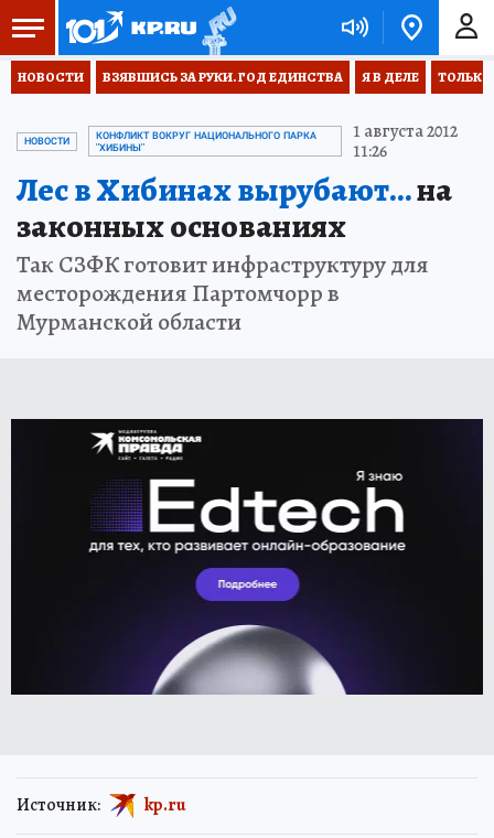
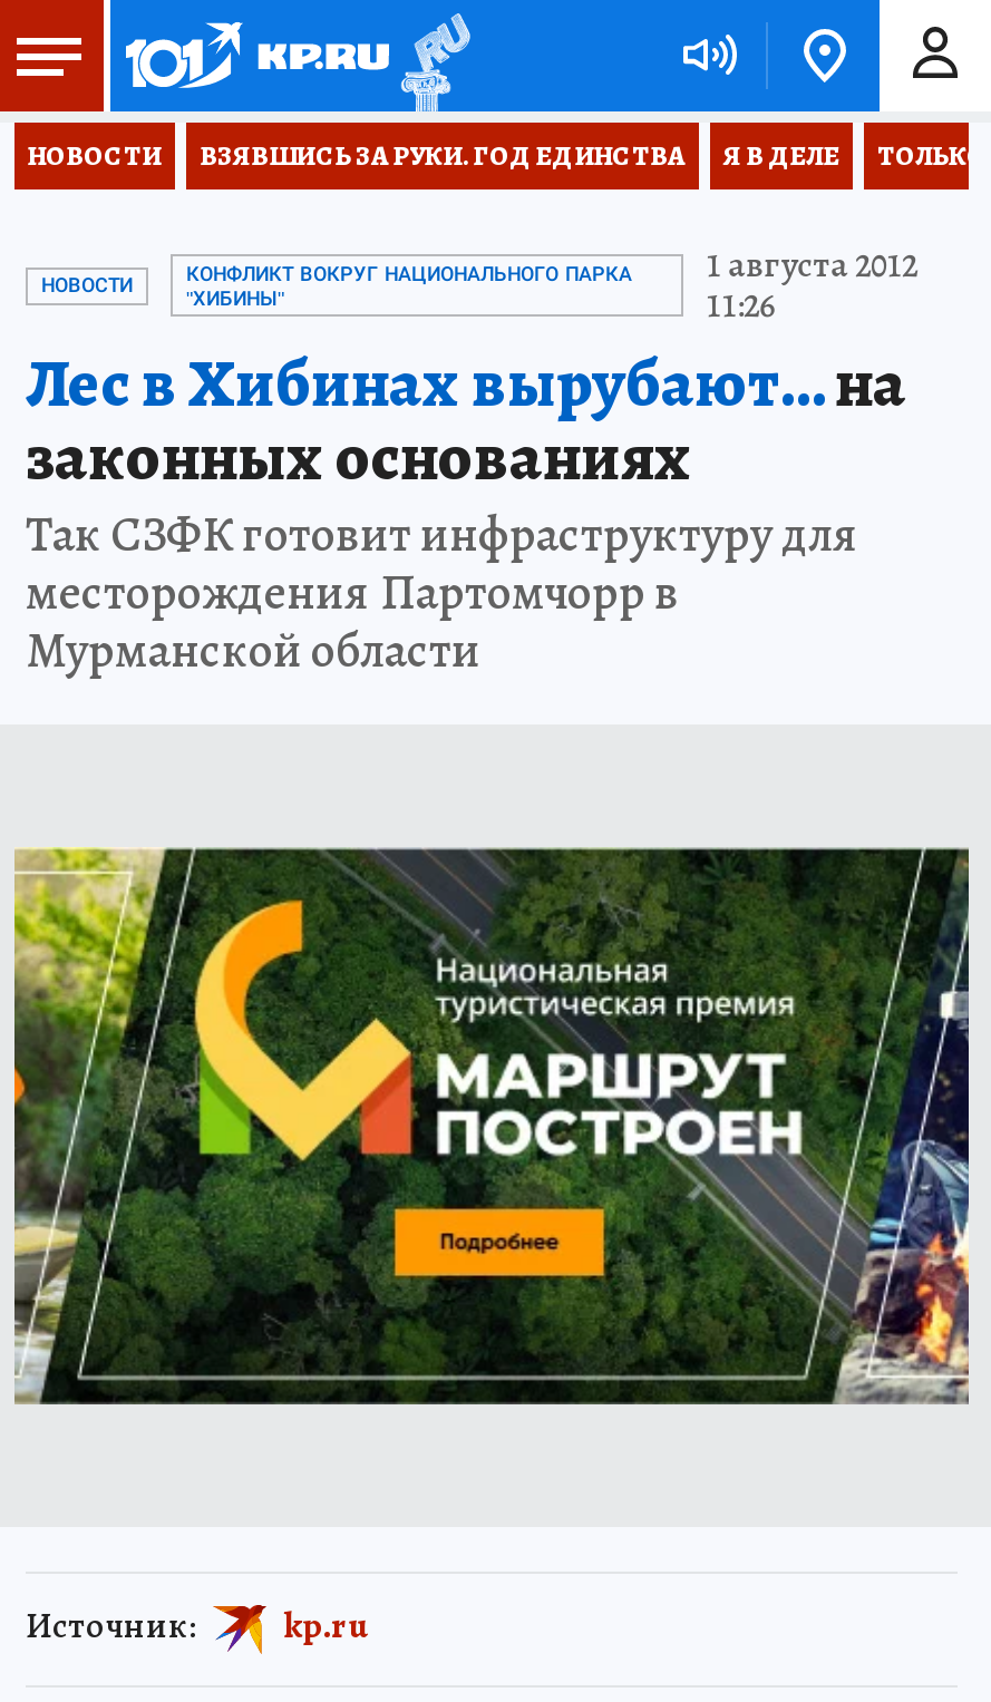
[10,418,484,695] [image] -> [12,847,971,1407] [image]

